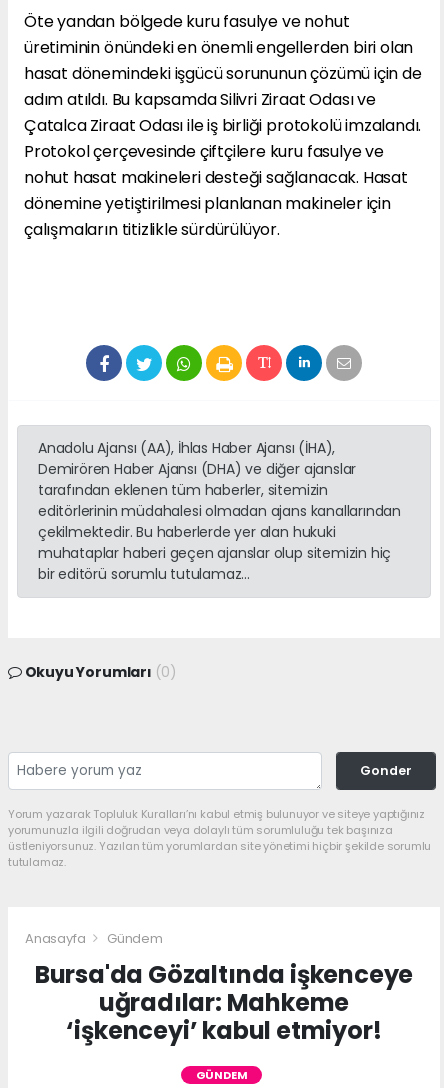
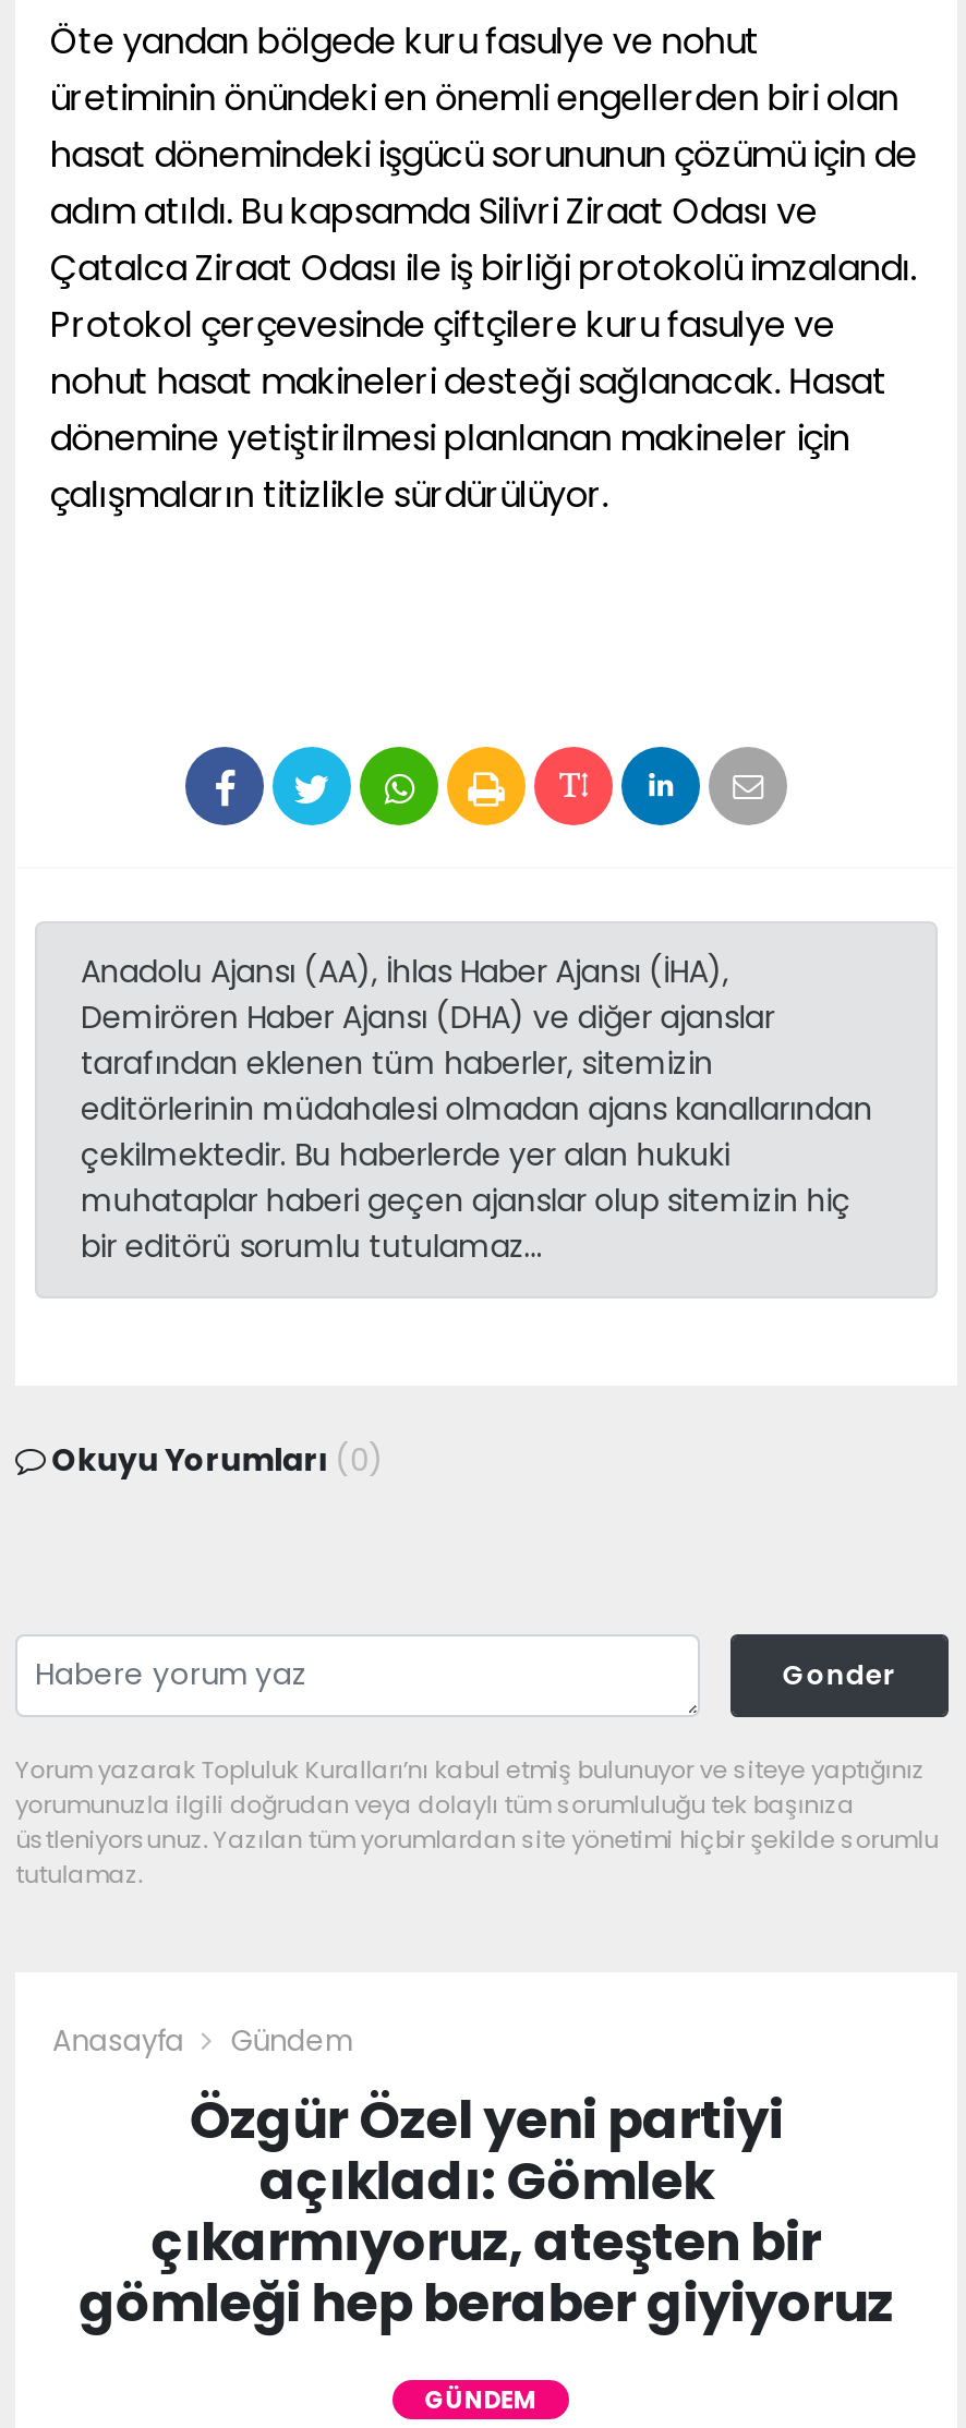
[35,958,413,1047] Bursa'da Gözaltında işkenceye | uğradılar: Mahkeme | ‘işkenceyi’ kabul etmiyor! -> [79,2083,893,2339] Özgür Özel yeni partiyi | açıkladı: Gömlek | çıkarmıyoruz, ateşten bir | gömleği hep beraber giyiyoruz

